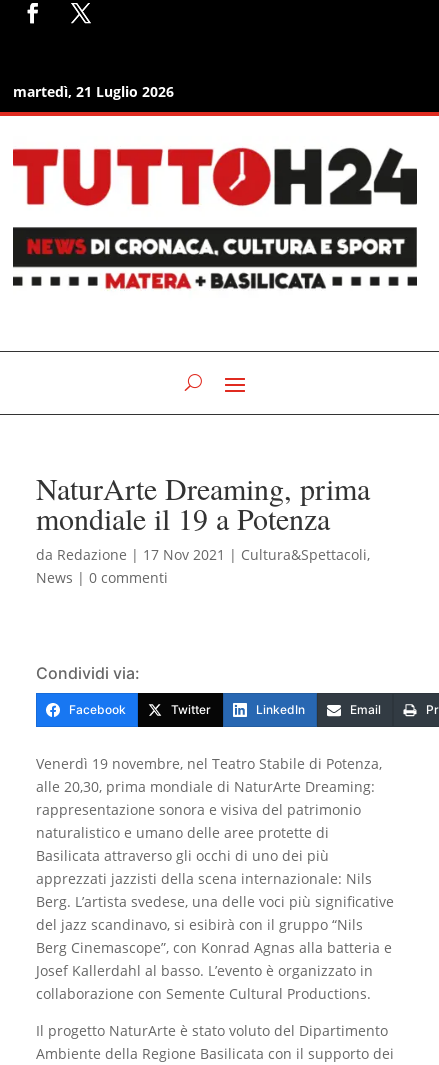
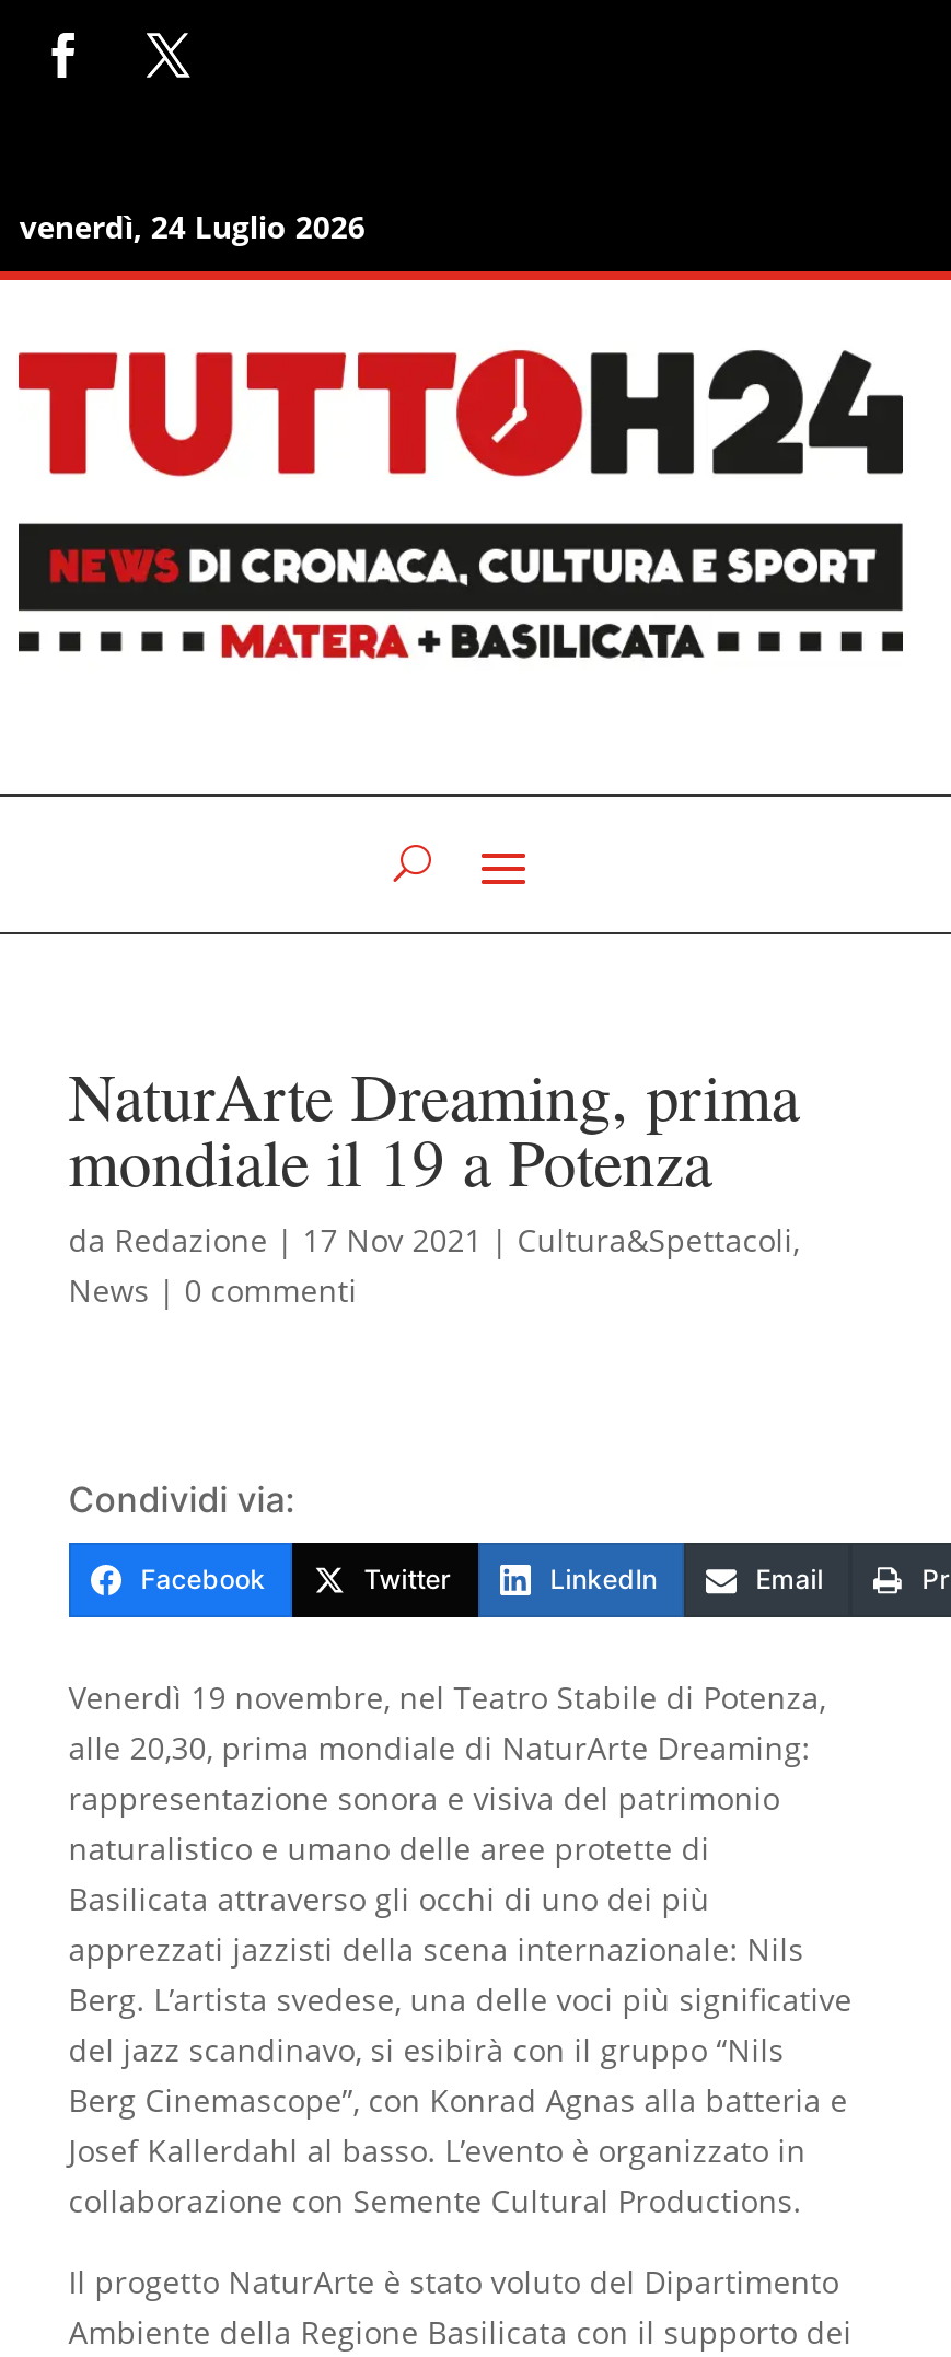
[13,82,174,101] martedì, 21 Luglio 2026 -> [19,206,365,247] venerdì, 24 Luglio 2026

